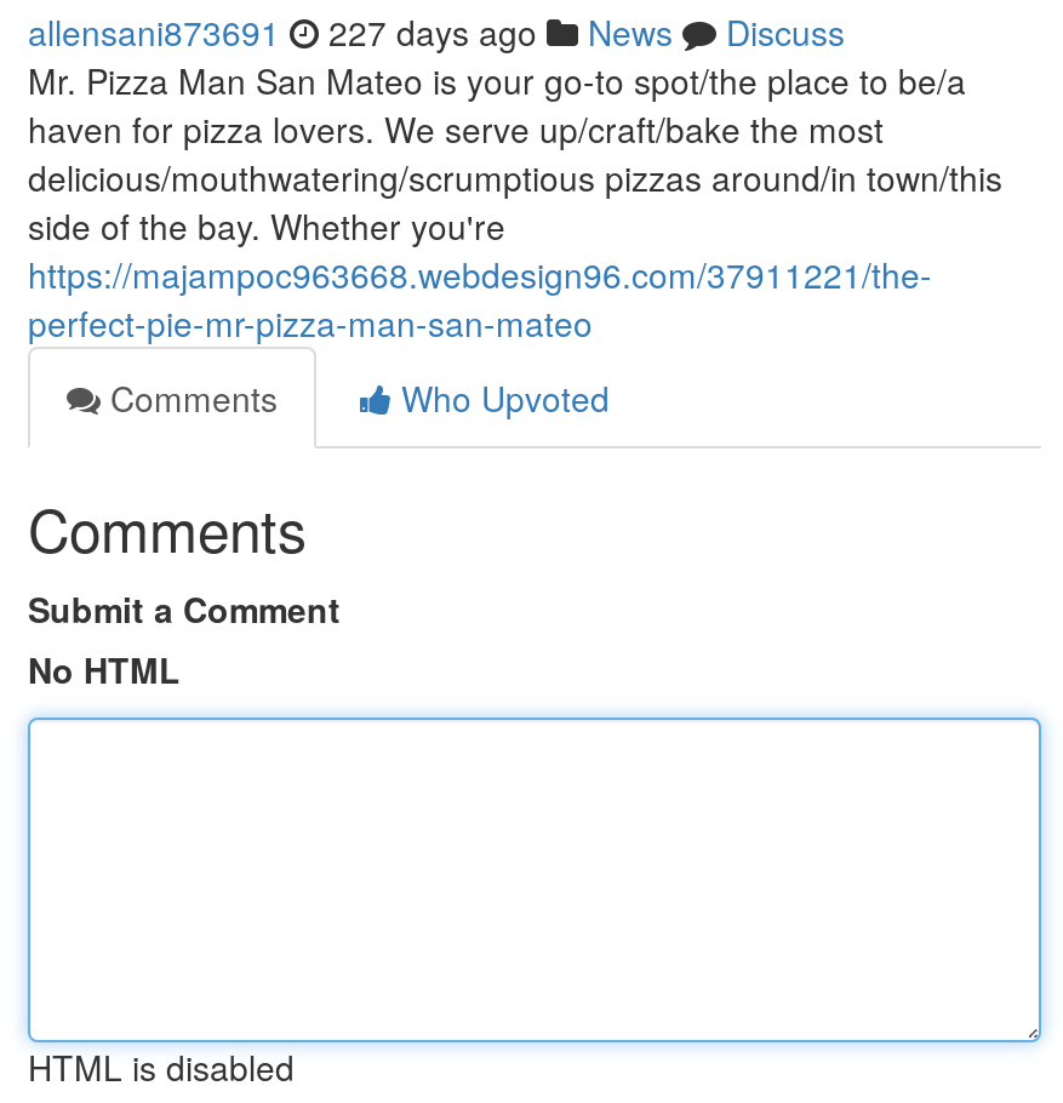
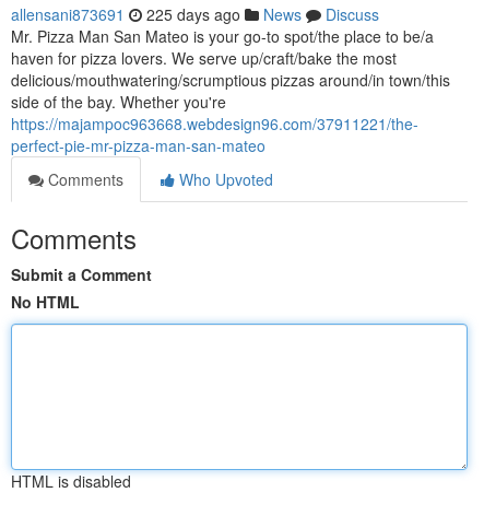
[28,7,845,56] allensani873691 227 days ago News Discuss -> [11,3,379,25] allensani873691 225 days ago News Discuss

